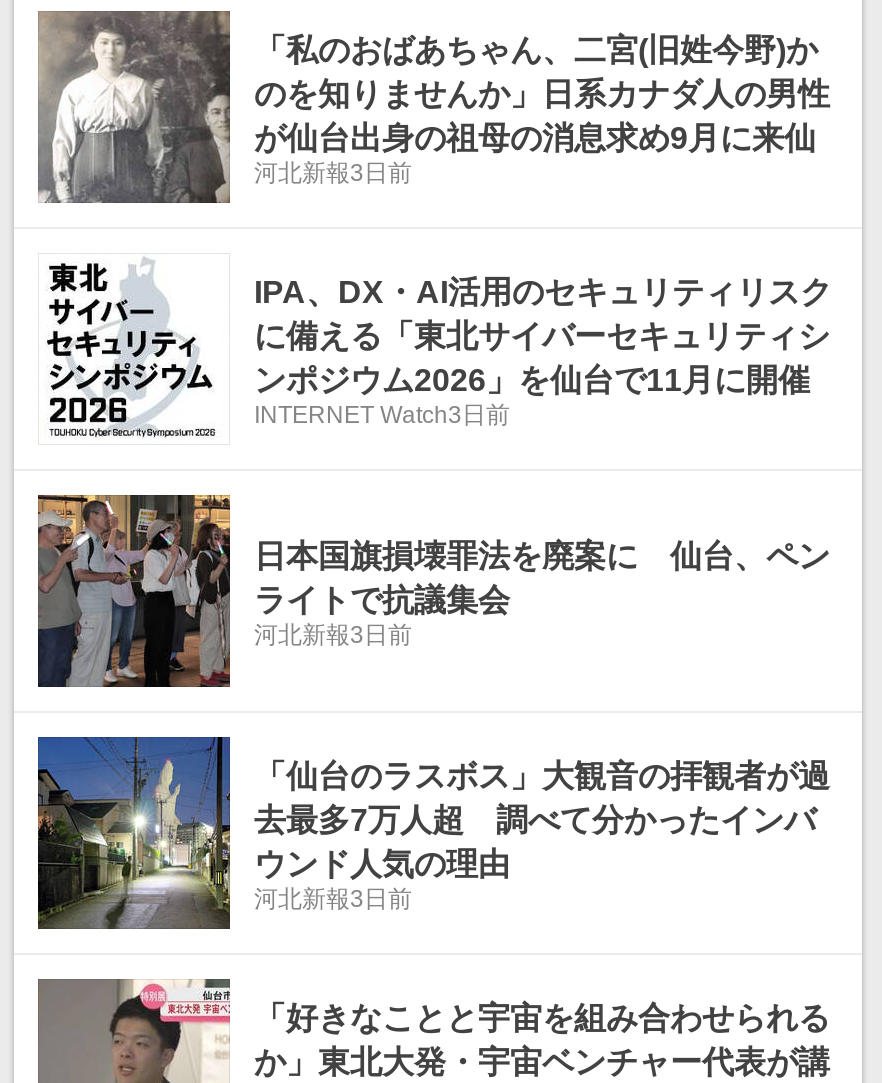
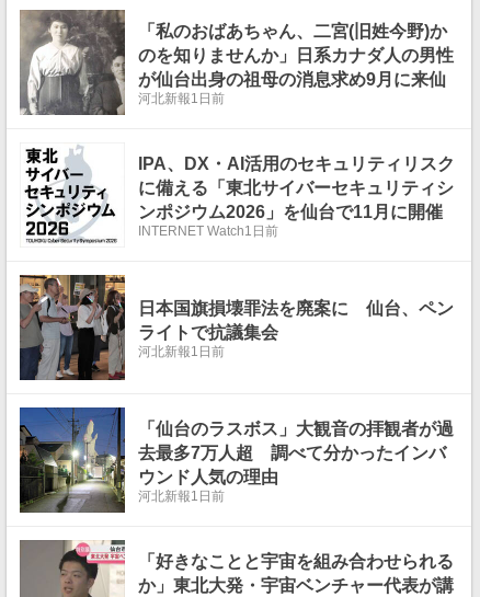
[254,158,412,186] 河北新報3日前 -> [138,90,225,106] 河北新報1日前
[254,400,510,428] INTERNET Watch3日前 -> [138,223,278,238] INTERNET Watch1日前
[254,620,412,648] 河北新報3日前 -> [138,343,225,359] 河北新報1日前
[254,884,412,912] 河北新報3日前 -> [138,488,225,503] 河北新報1日前

